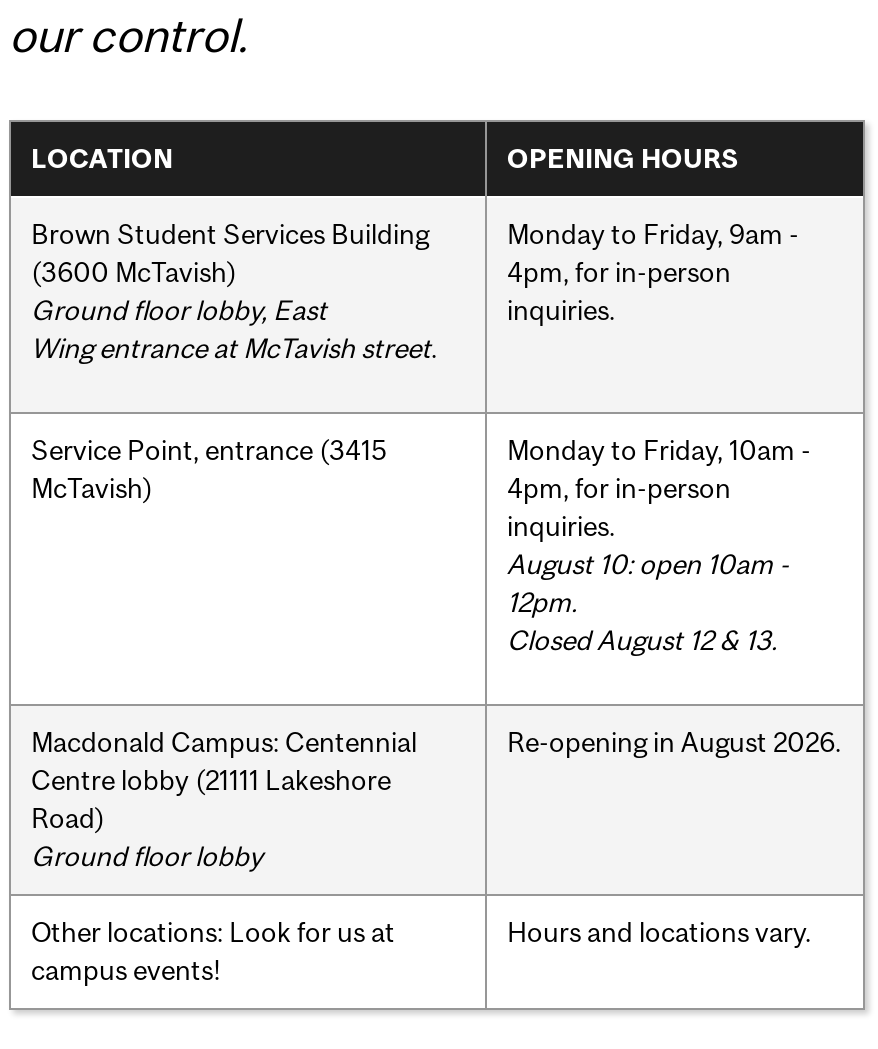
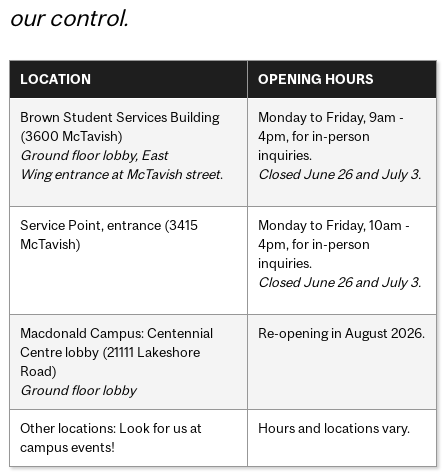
none -> [258,166,421,182] Closed June 26 and July 3.
[507,547,789,655] August 10: open 10am - | 12pm. | Closed August 12 & 13. -> [258,274,421,290] Closed June 26 and July 3.

